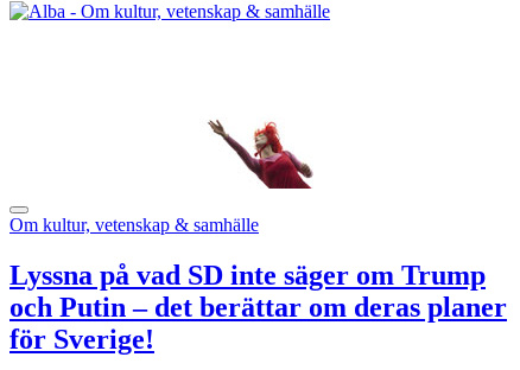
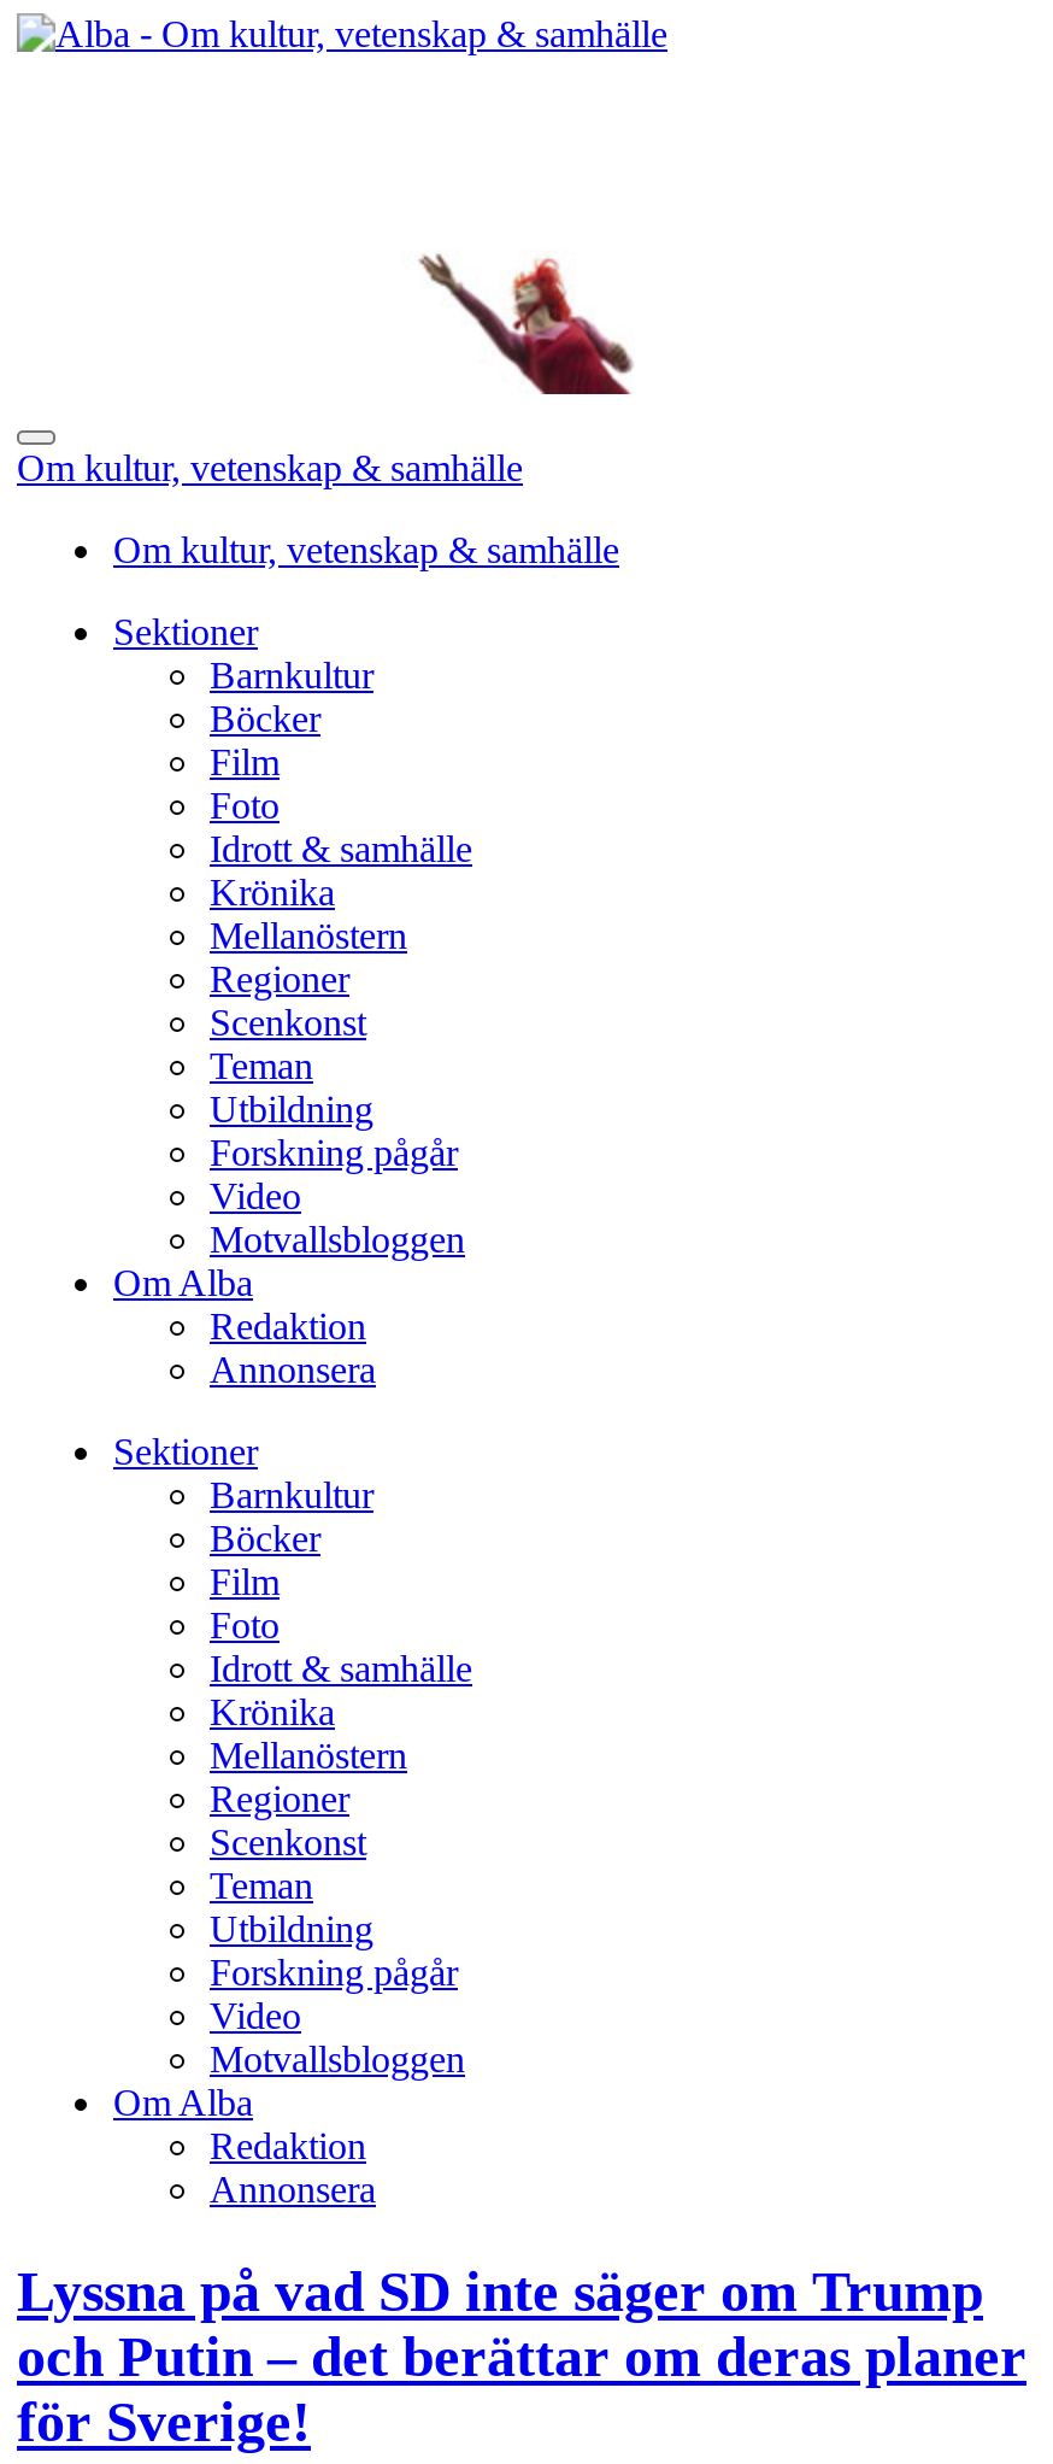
none -> [113,529,619,2210] Om kultur, vetenskap & samhälle | Sektioner | Barnkultur | Böcker | Film | Foto | Idrott & samhälle | Krönika | Mellanöstern | Regioner | Scenkonst | Teman | Utbildning | Forskning pågår | Video | Motvallsbloggen | Om Alba | Redaktion | Annonsera | Sektioner | Barnkultur | Böcker | Film | Foto | Idrott & samhälle | Krönika | Mellanöstern | Regioner | Scenkonst | Teman | Utbildning | Forskning pågår | Video | Motvallsbloggen | Om Alba | Redaktion | Annonsera

